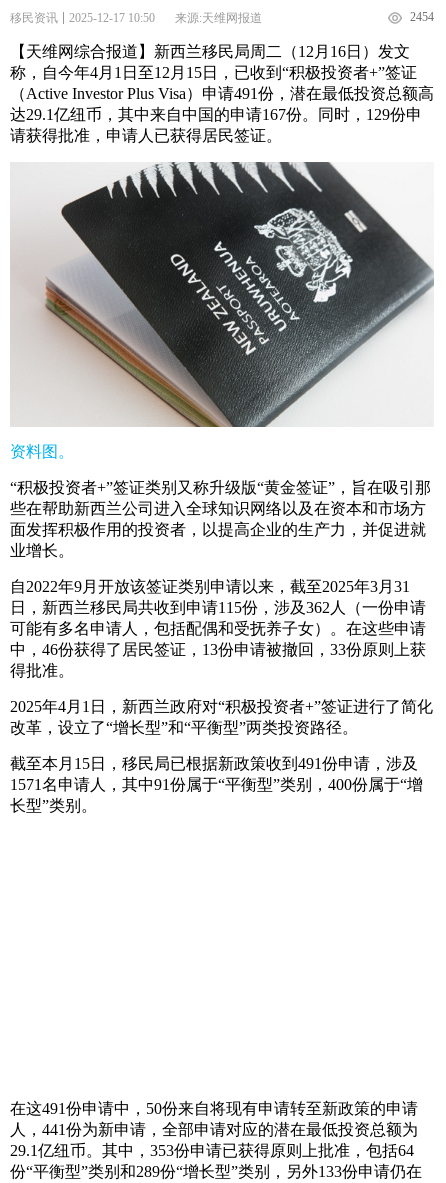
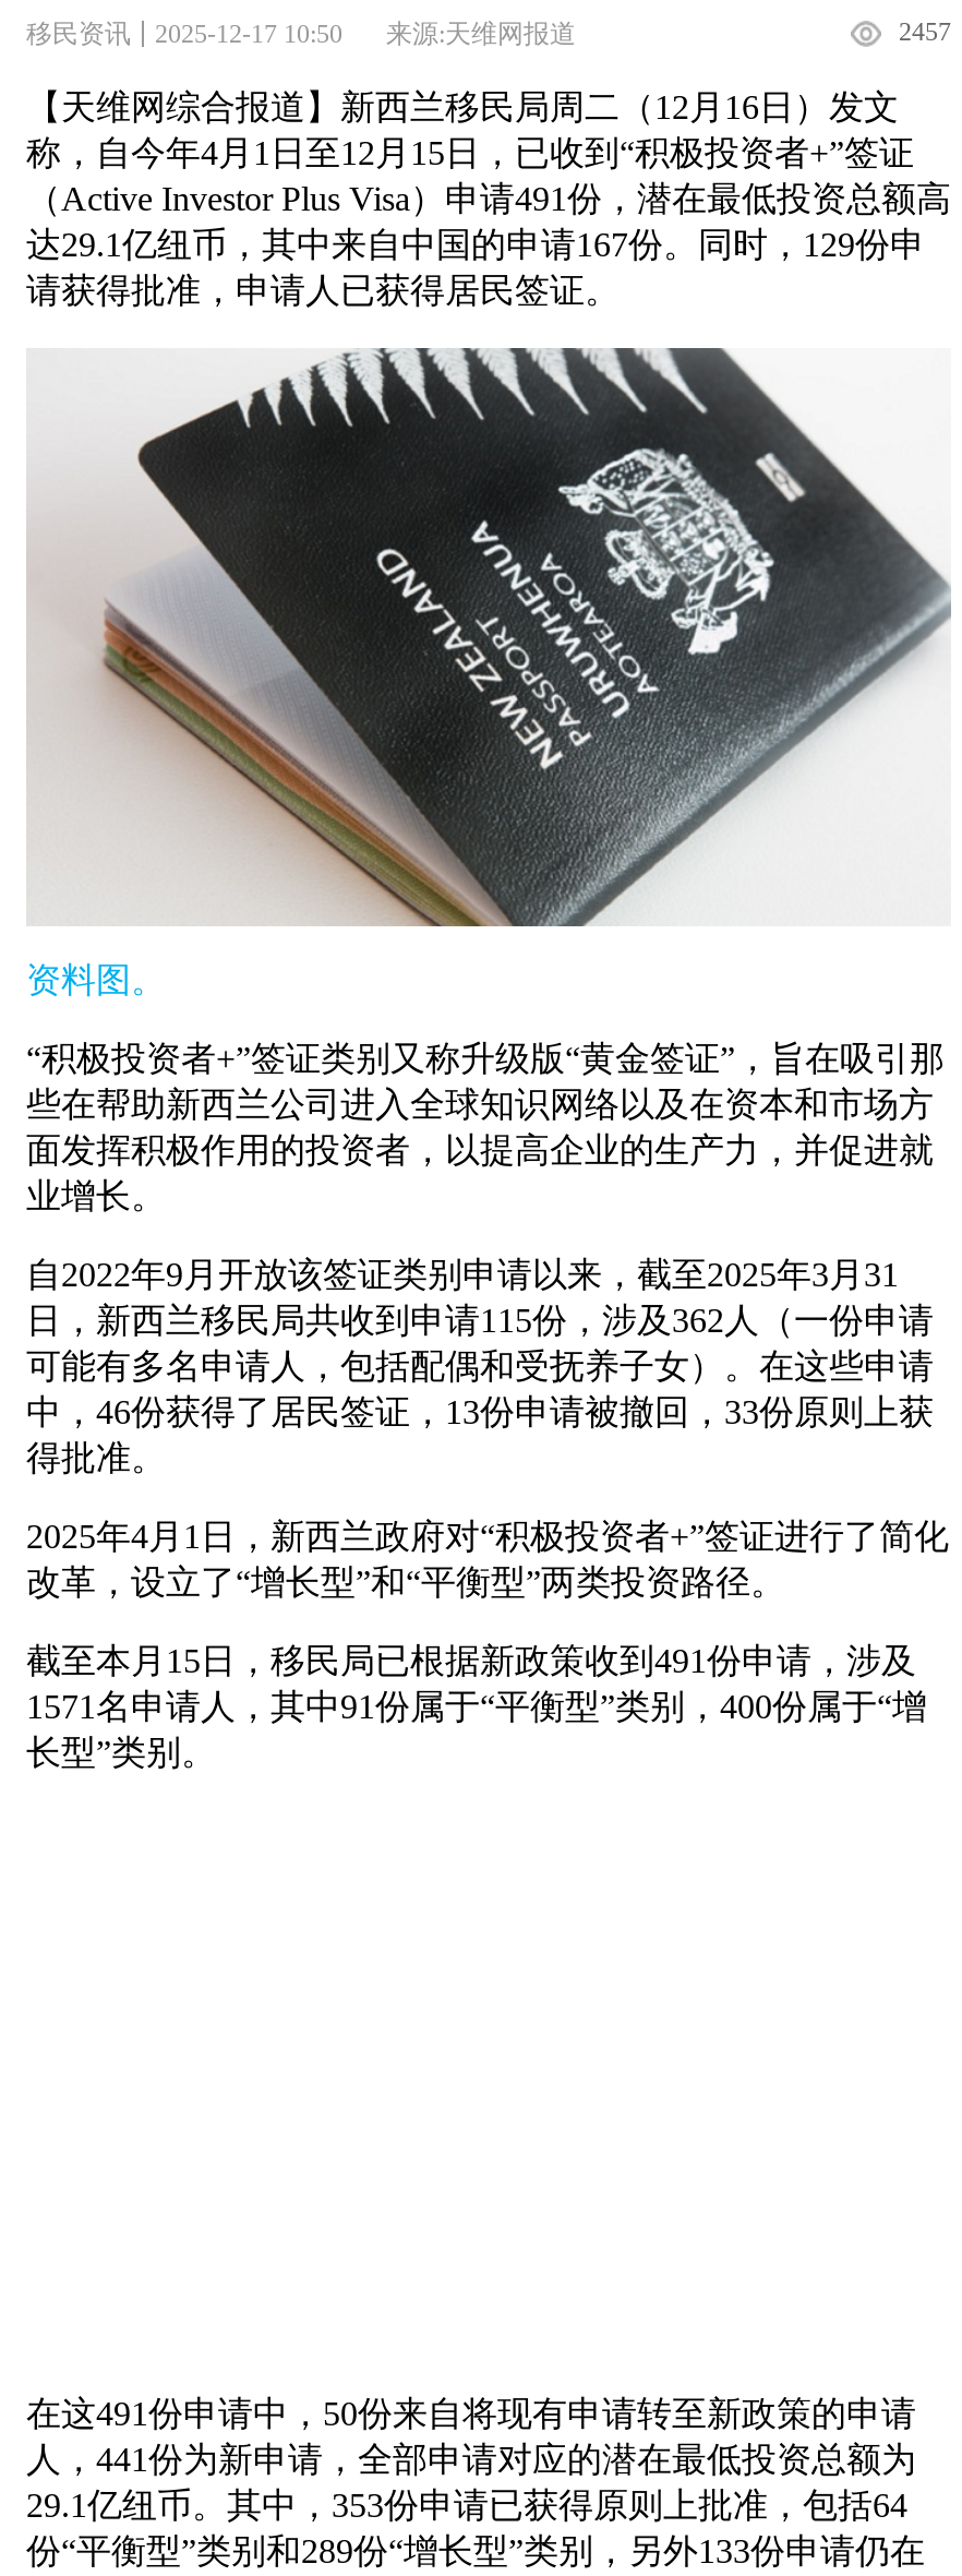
[410,10,434,24] 2454 -> [899,16,951,47] 2457

